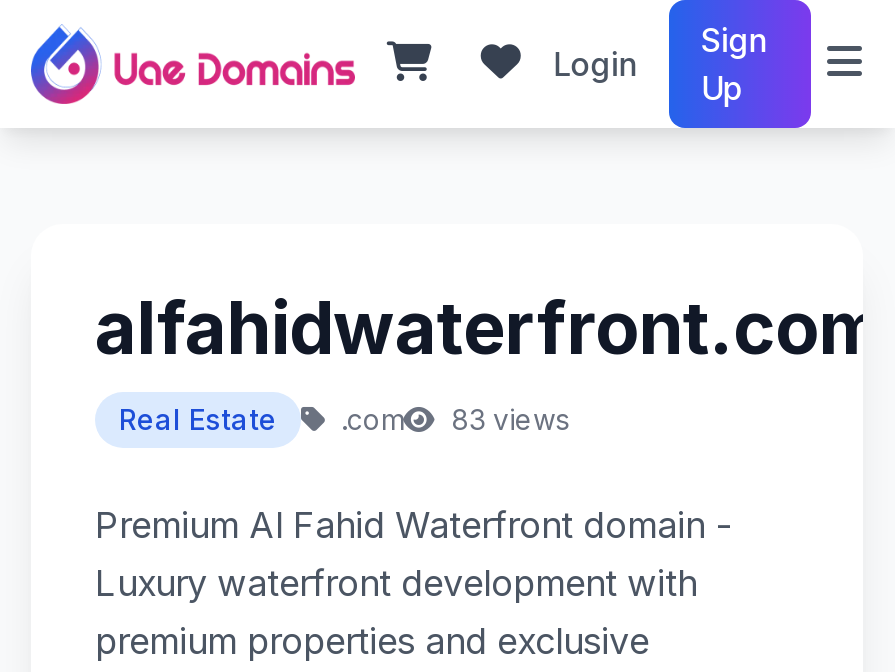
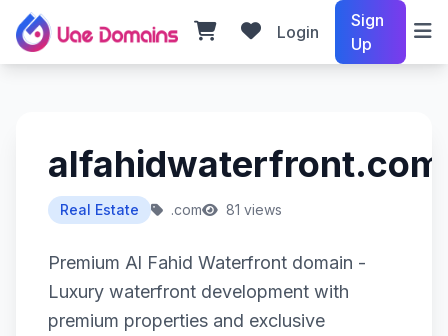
[119,402,569,436] Real Estate .com 83 views -> [60,201,282,218] Real Estate .com 81 views

